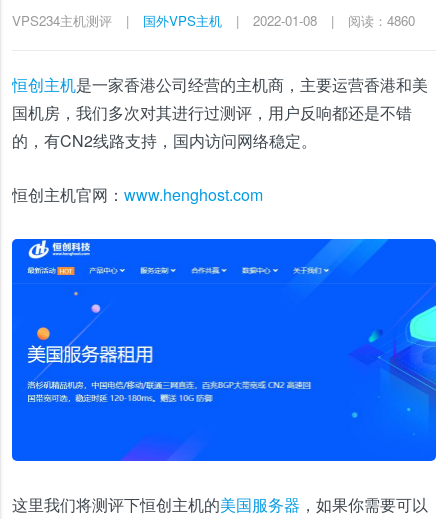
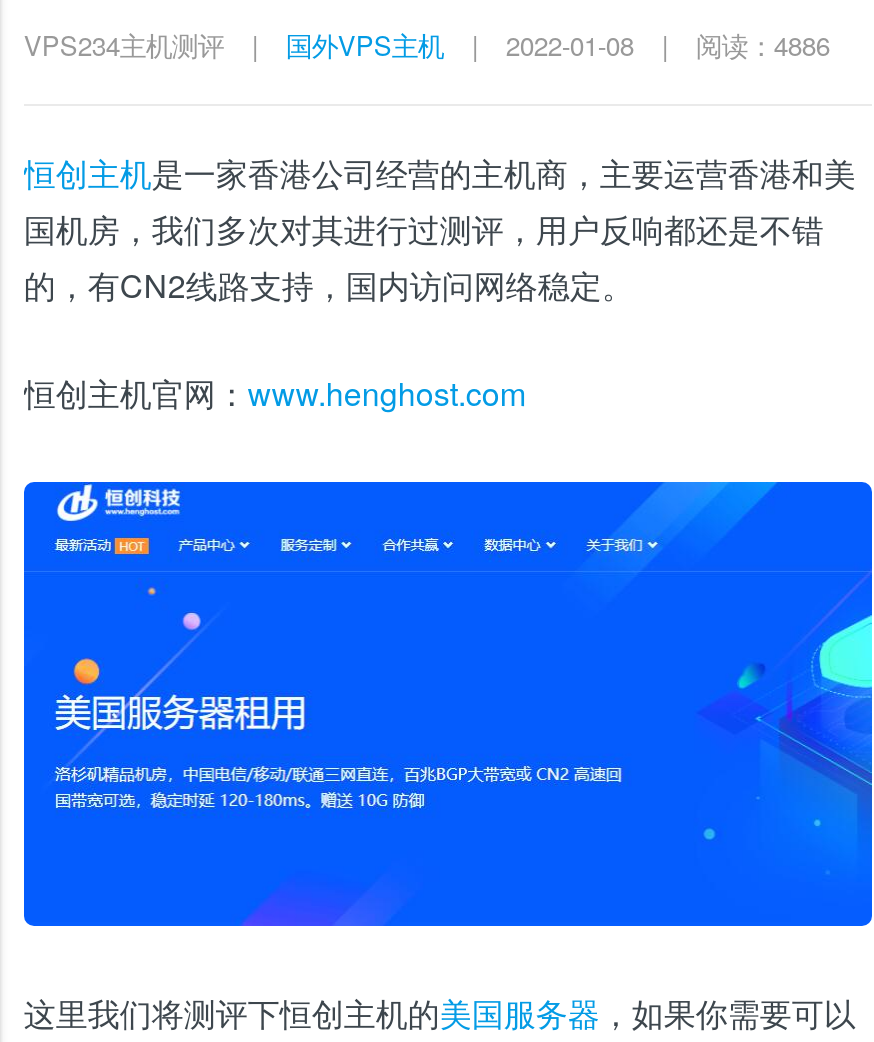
[348,11,415,30] 阅读：4860 -> [696,26,830,64] 阅读：4886

